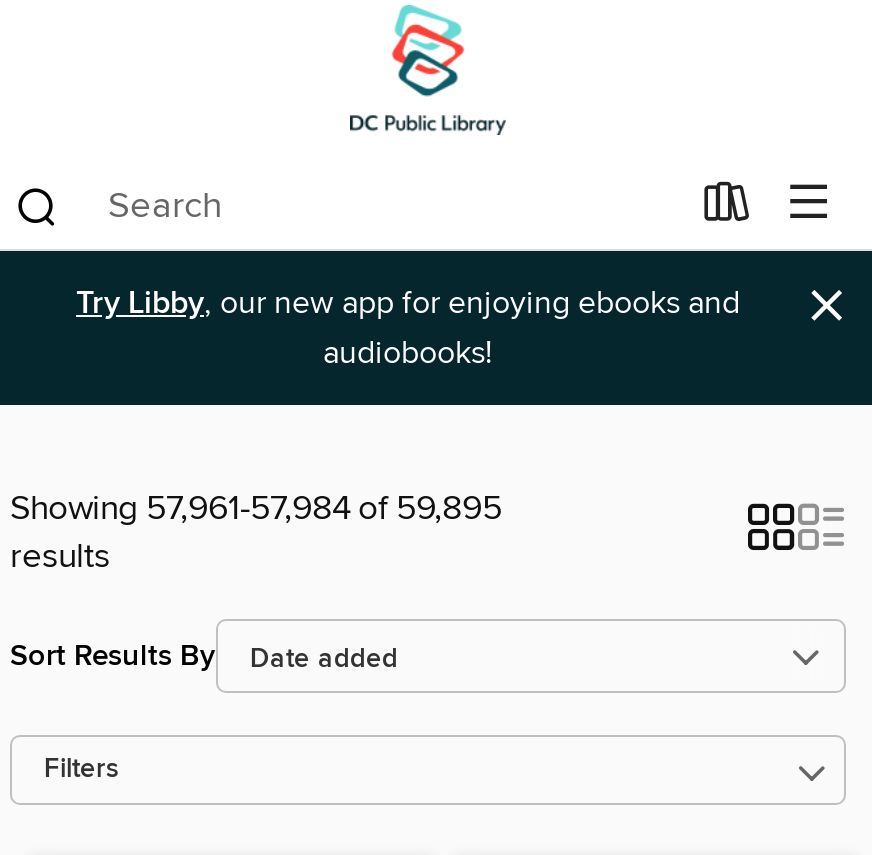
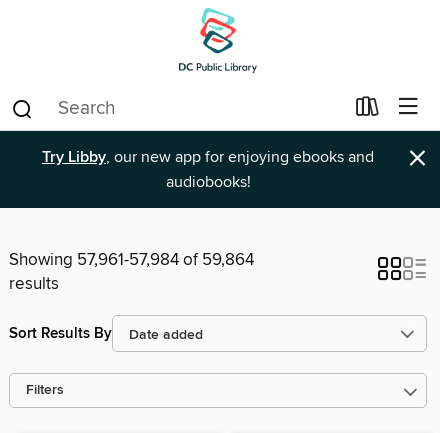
[10,487,502,531] Showing 57,961-57,984 of 59,895 -> [9,249,254,271] Showing 57,961-57,984 of 59,864

